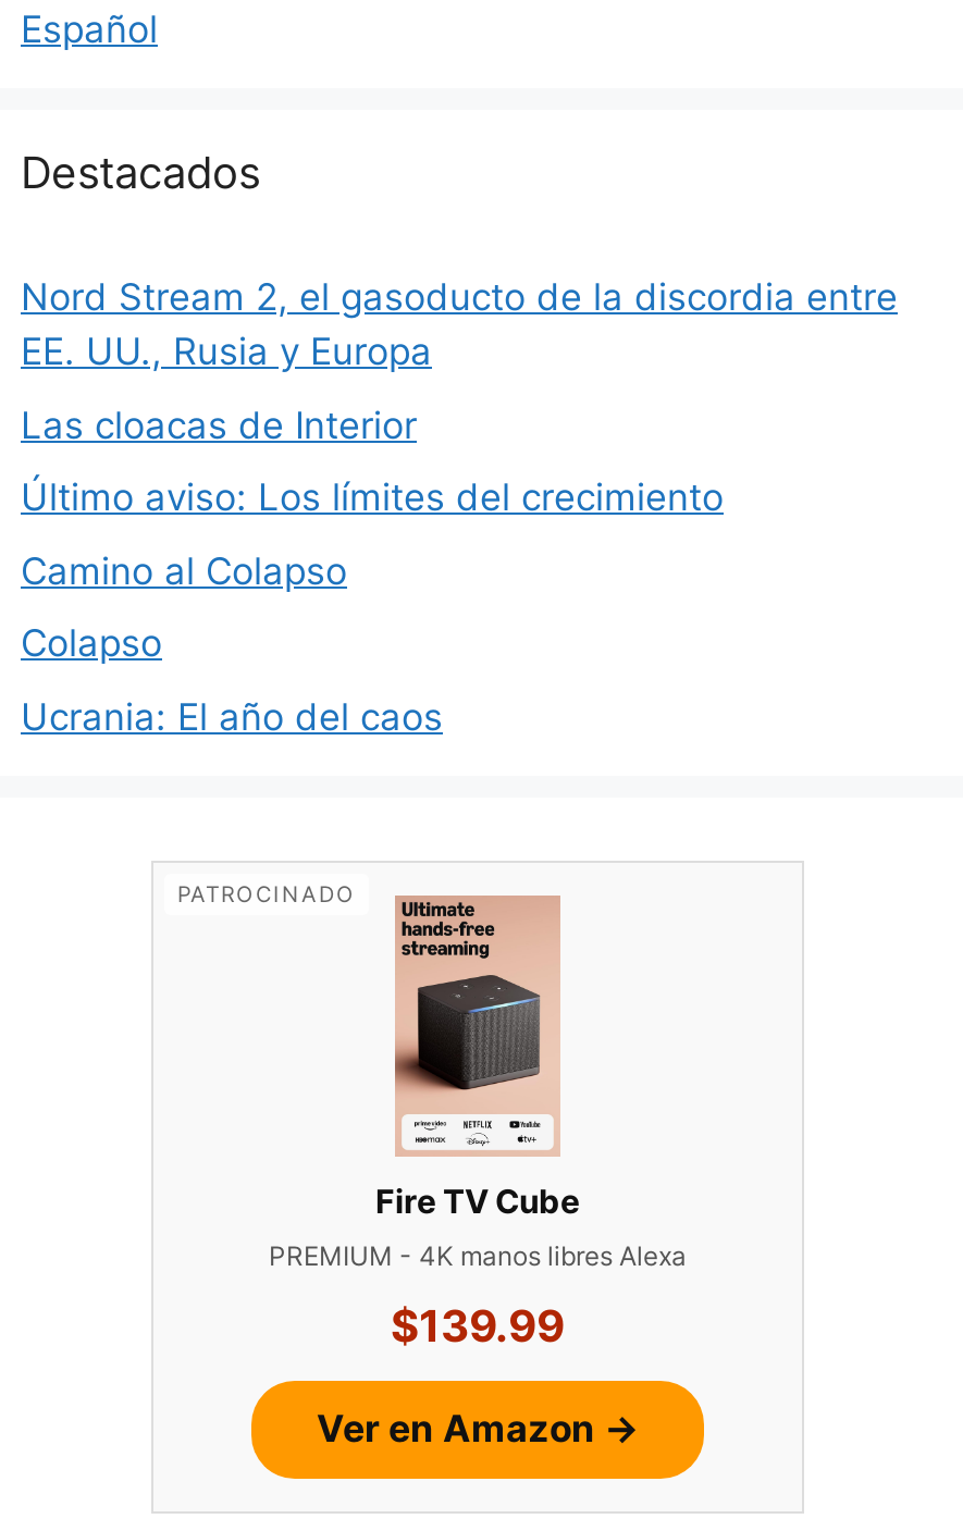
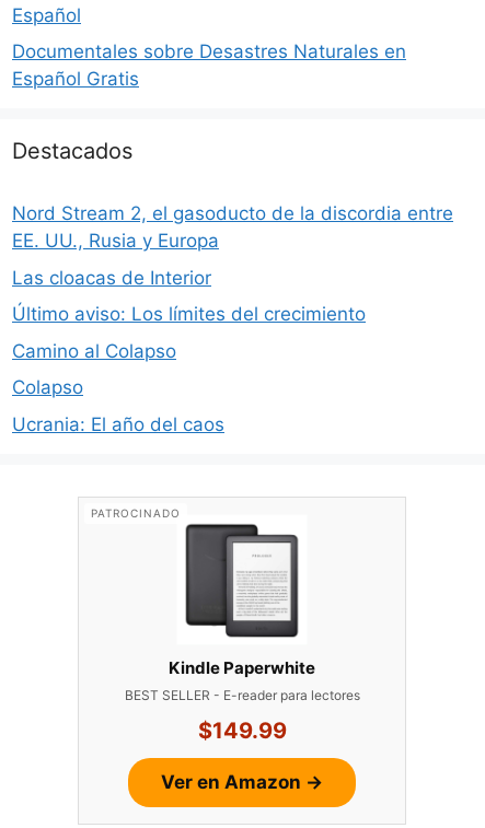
none -> [12,41,406,90] Documentales sobre Desastres Naturales en | Español Gratis
[269,894,687,1271] [image] | Fire TV Cube | PREMIUM - 4K manos libres Alexa -> [124,514,360,703] [image] | Kindle Paperwhite | BEST SELLER - E-reader para lectores
[391,1300,565,1352] $139.99 -> [198,717,286,743] $149.99

